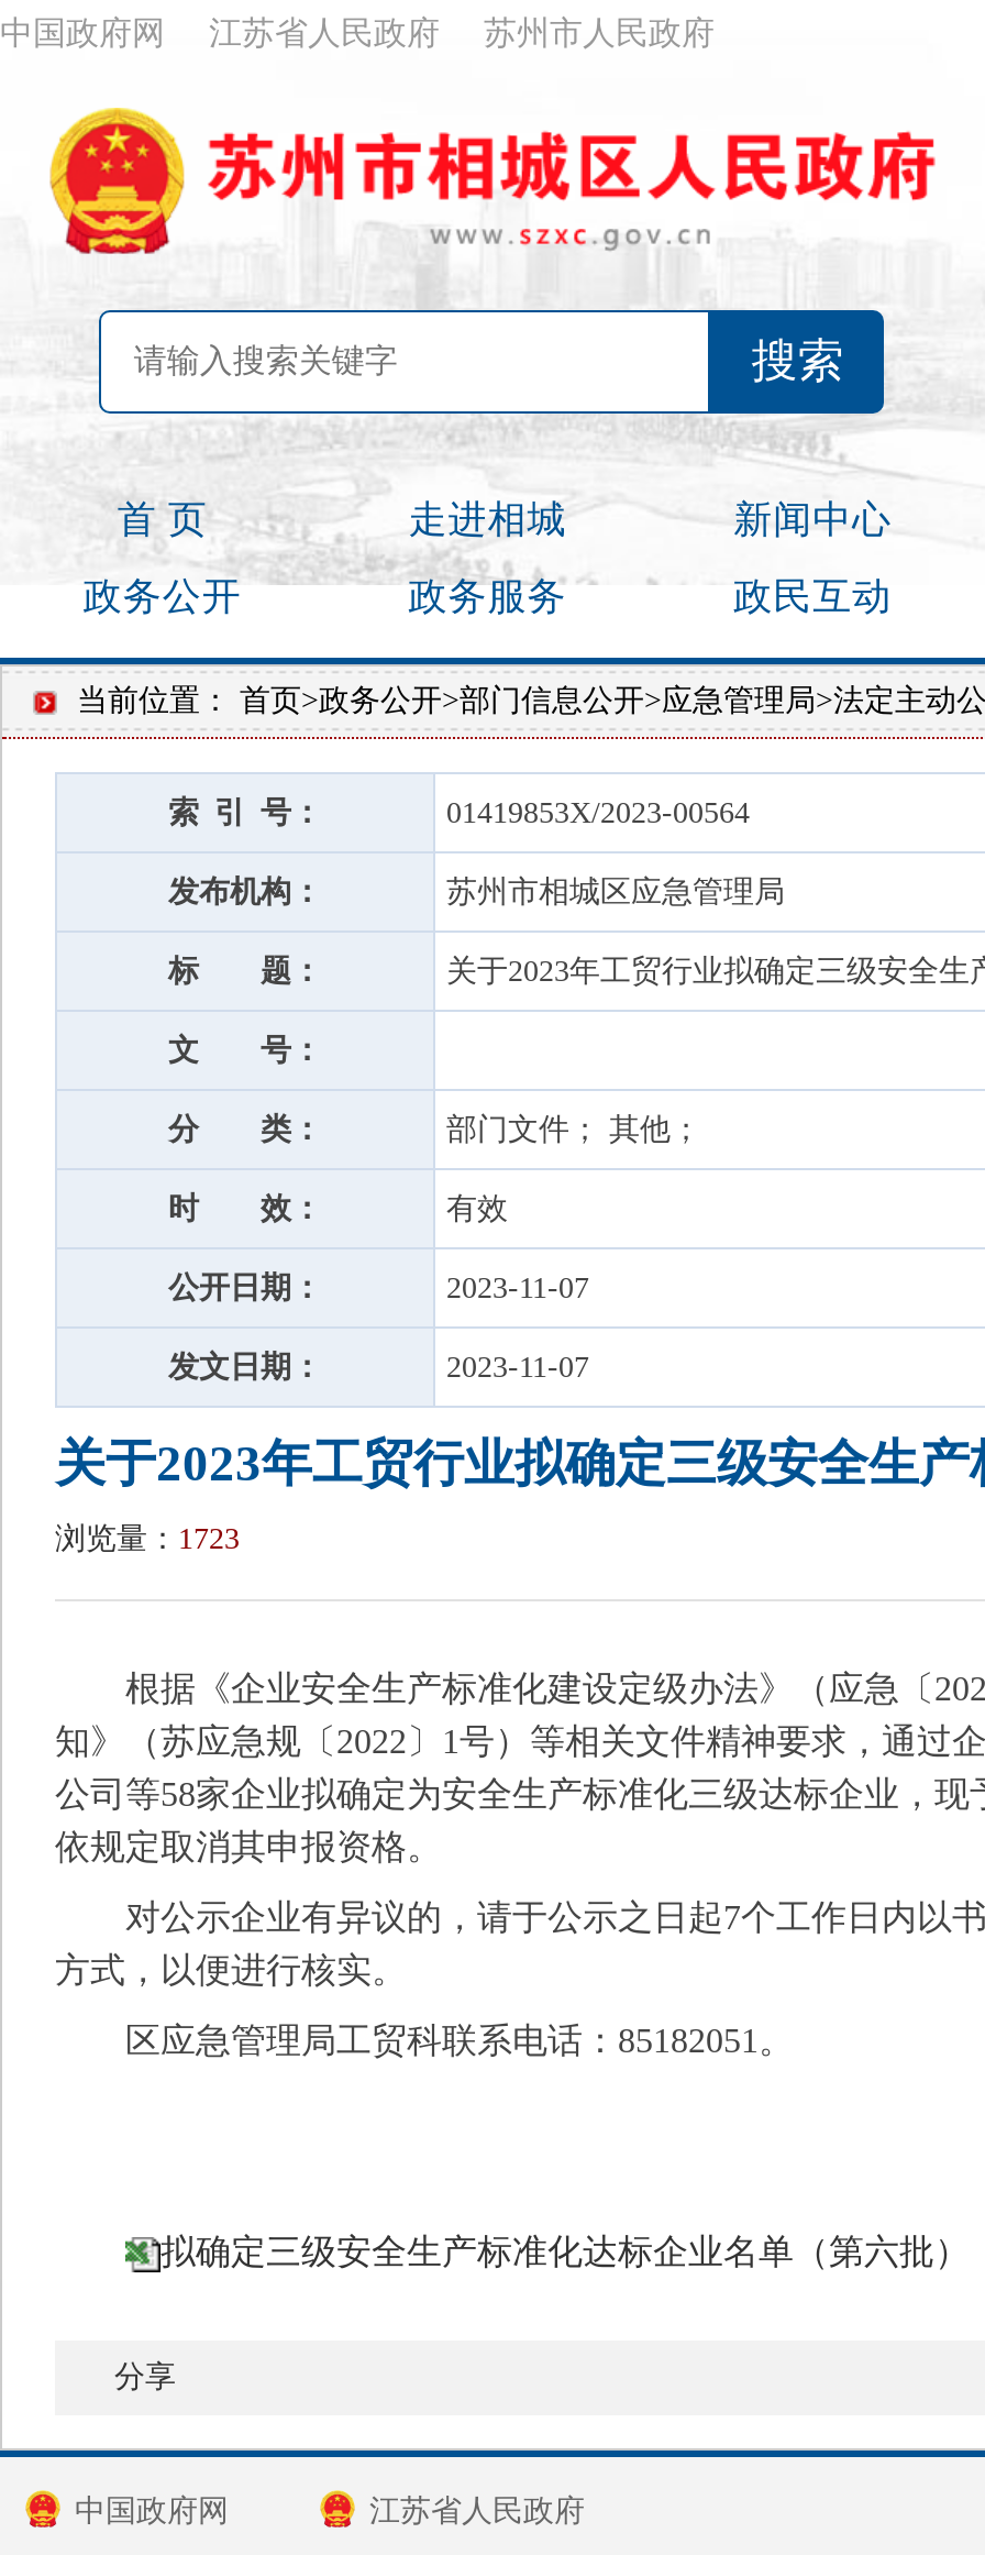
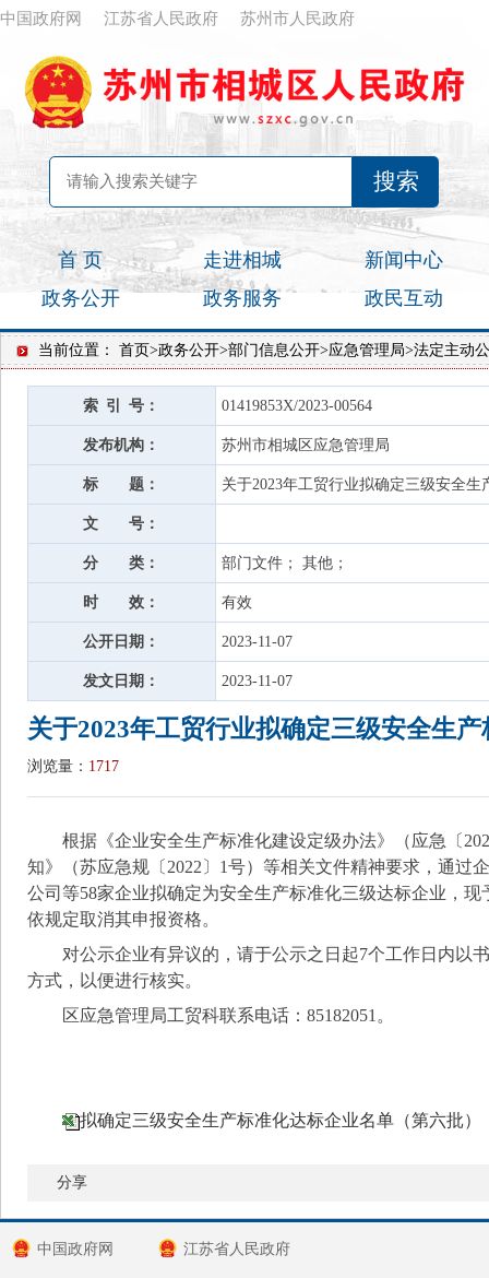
[55,1522,240,1555] 浏览量：1723 -> [27,758,119,774] 浏览量：1717

